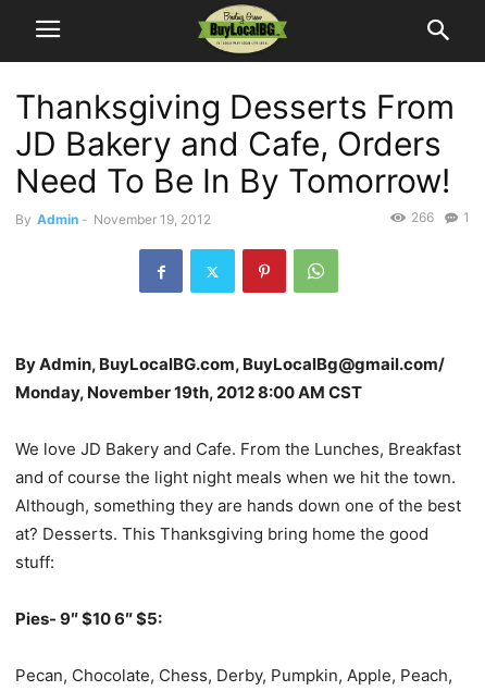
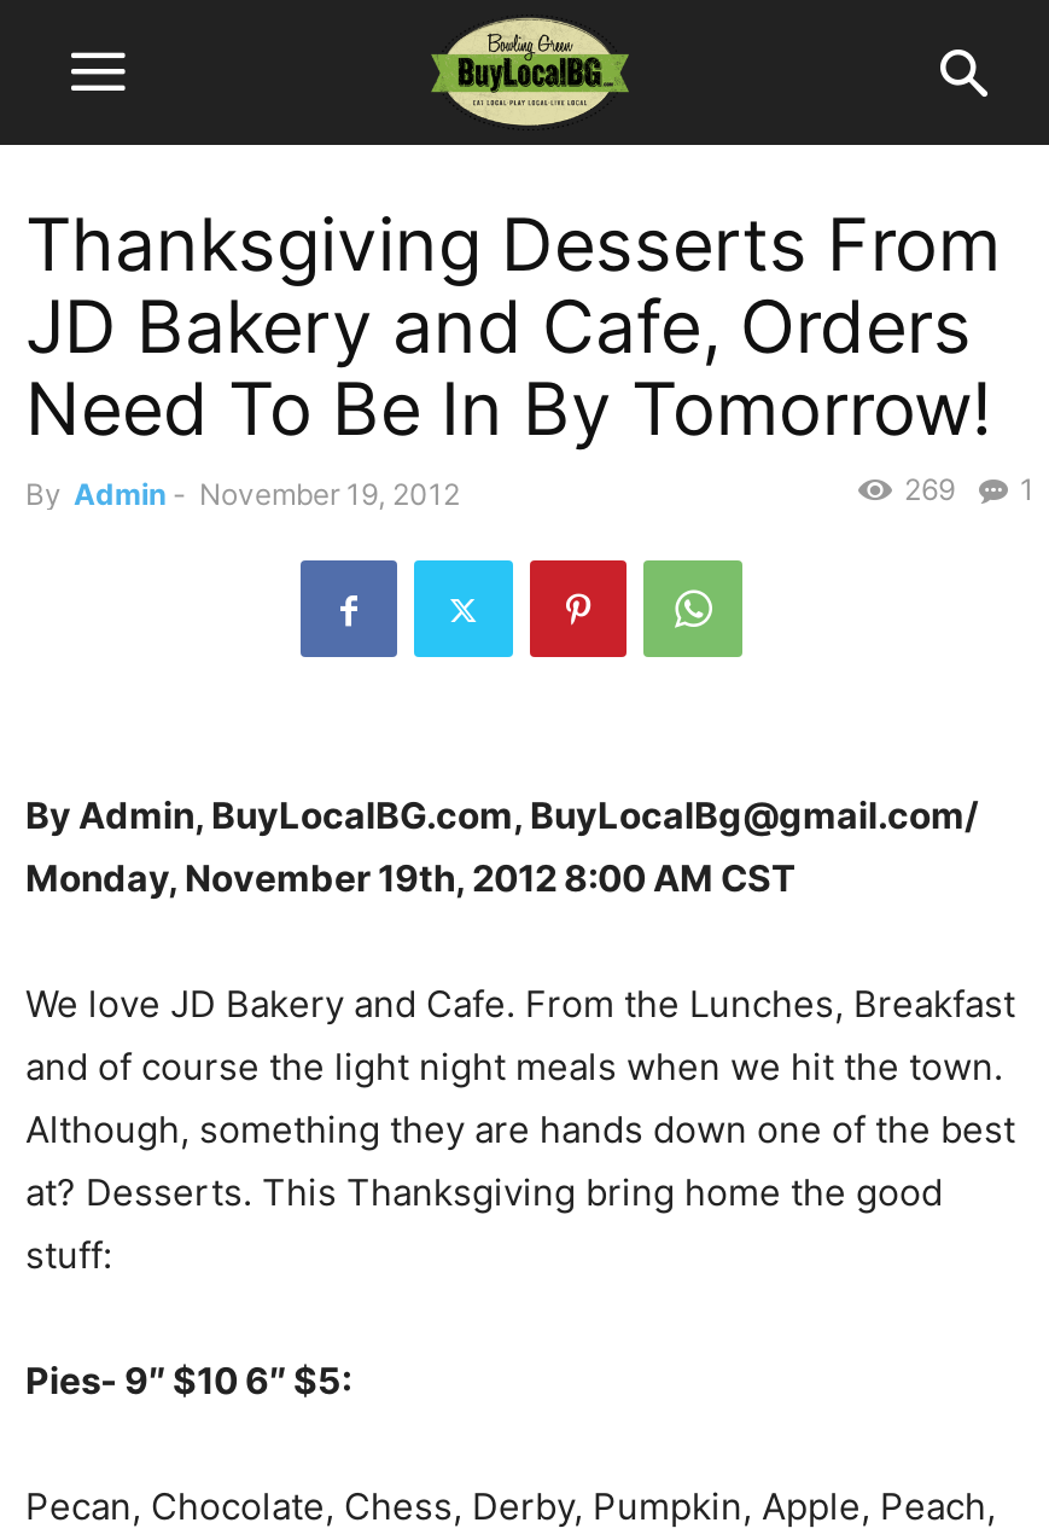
[411,209,470,225] 266 1 -> [904,471,1035,507] 269 1

